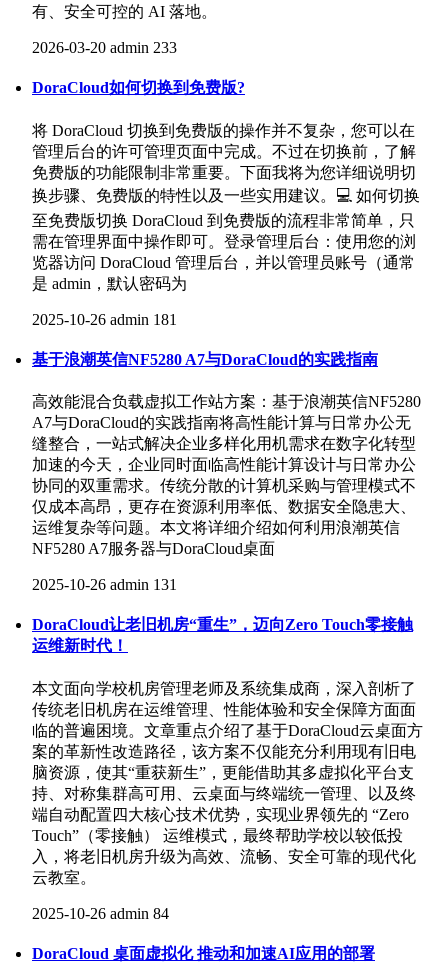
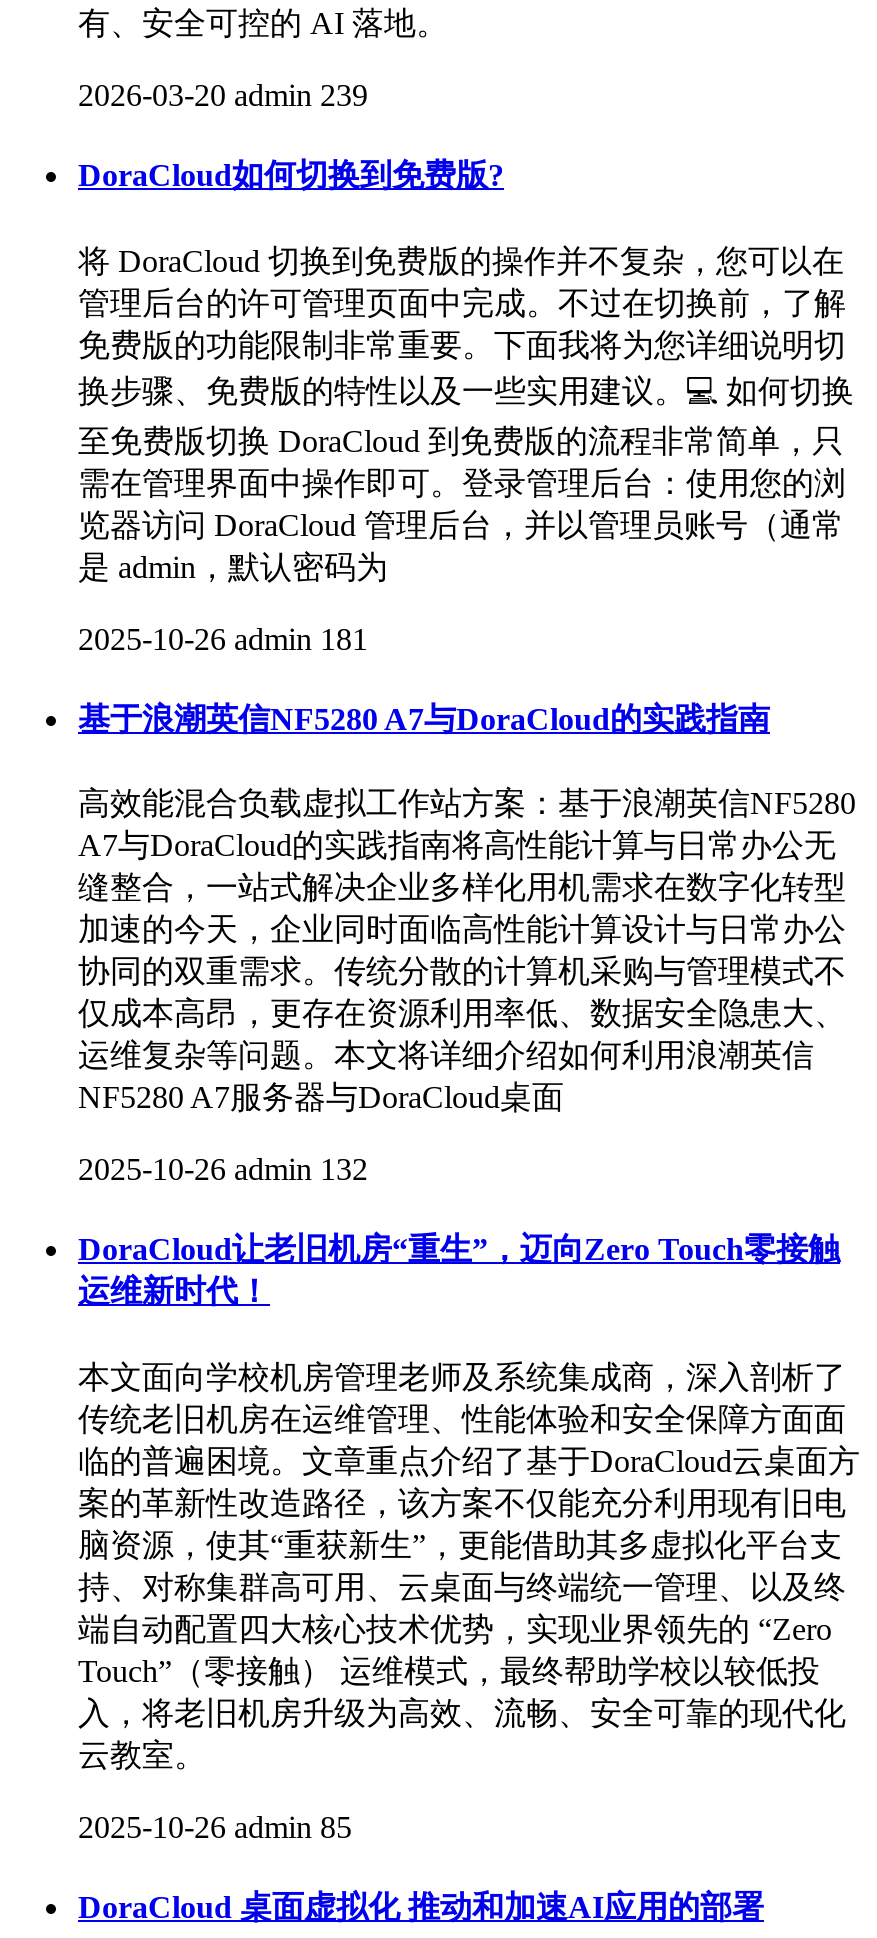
[32,39,177,56] 2026-03-20 admin 233 -> [78,78,368,112] 2026-03-20 admin 239
[32,576,177,593] 2025-10-26 admin 131 -> [78,1152,368,1186] 2025-10-26 admin 132
[32,905,169,922] 2025-10-26 admin 84 -> [78,1809,352,1843] 2025-10-26 admin 85

